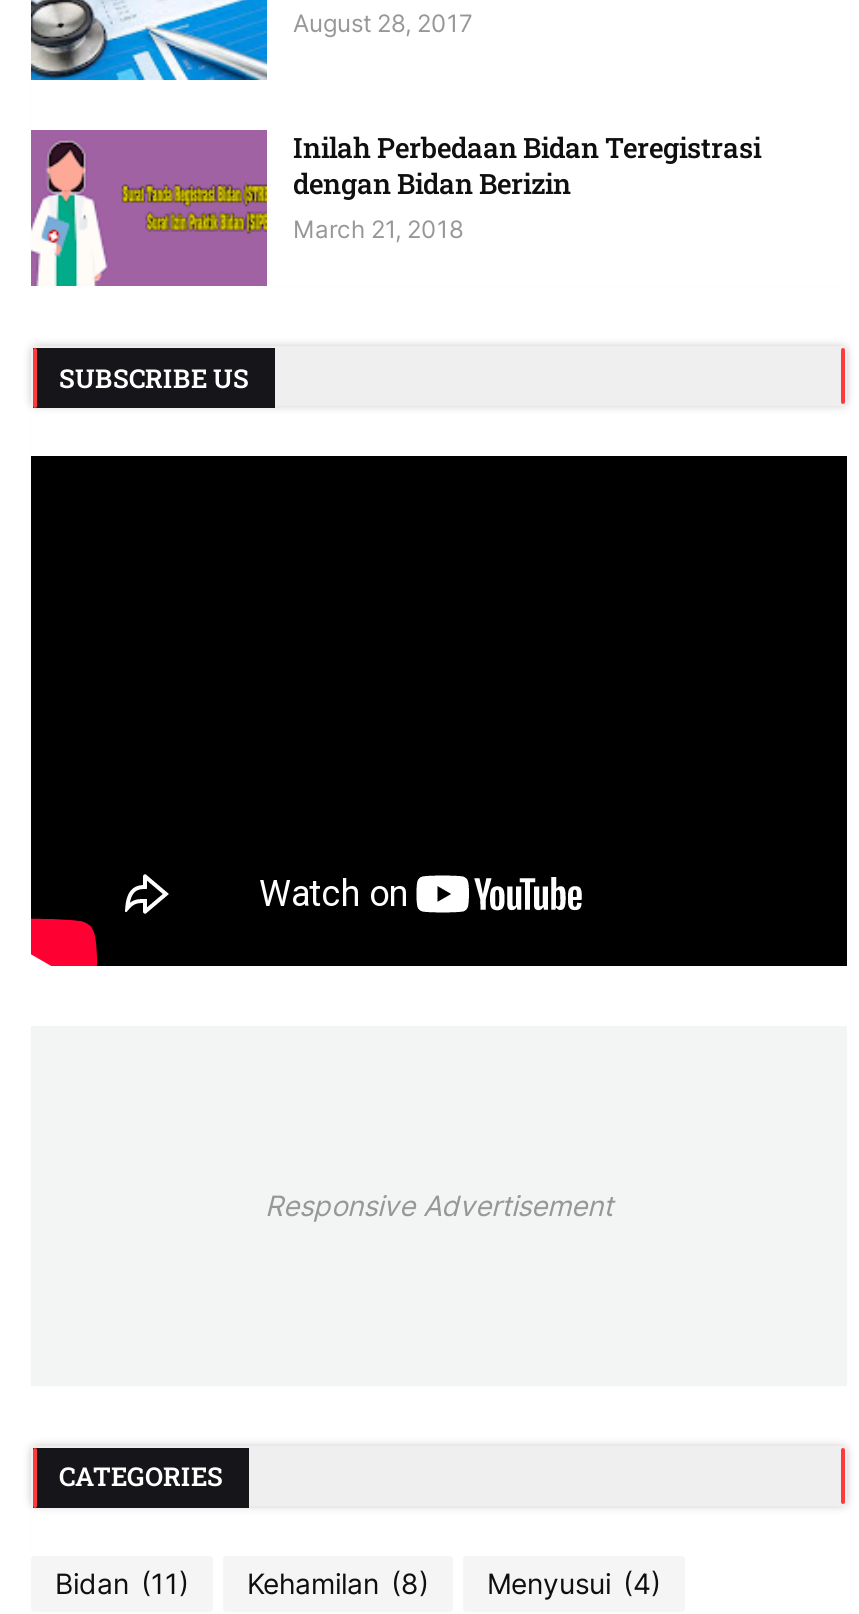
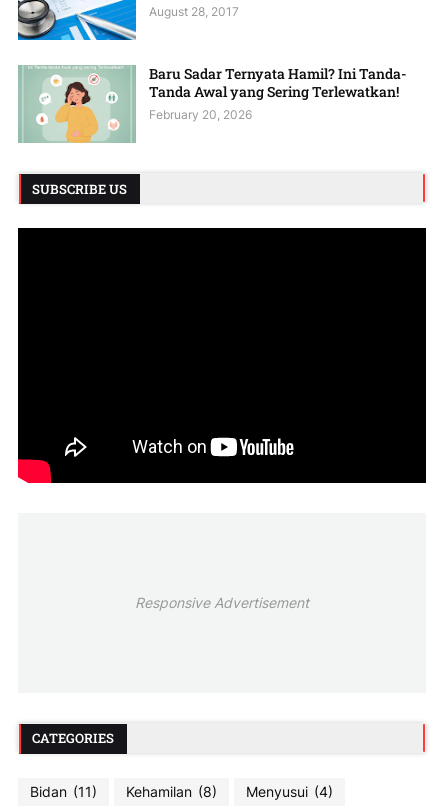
[31,128,761,288] [image] | Inilah Perbedaan Bidan Teregistrasi | dengan Bidan Berizin | March 21, 2018 -> [18,64,407,144] [image] | Baru Sadar Ternyata Hamil? Ini Tanda- | Tanda Awal yang Sering Terlewatkan! | February 20, 2026

